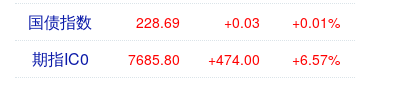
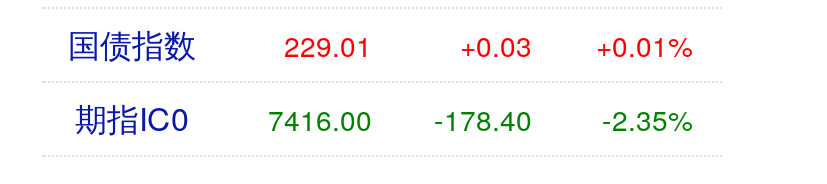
[136,12,180,32] 228.69 -> [284,25,372,65] 229.01
[128,49,180,69] 7685.80 -> [268,99,372,139] 7416.00
[208,49,260,69] +474.00 -> [434,99,532,139] -178.40
[292,49,340,69] +6.57% -> [602,99,692,139] -2.35%

